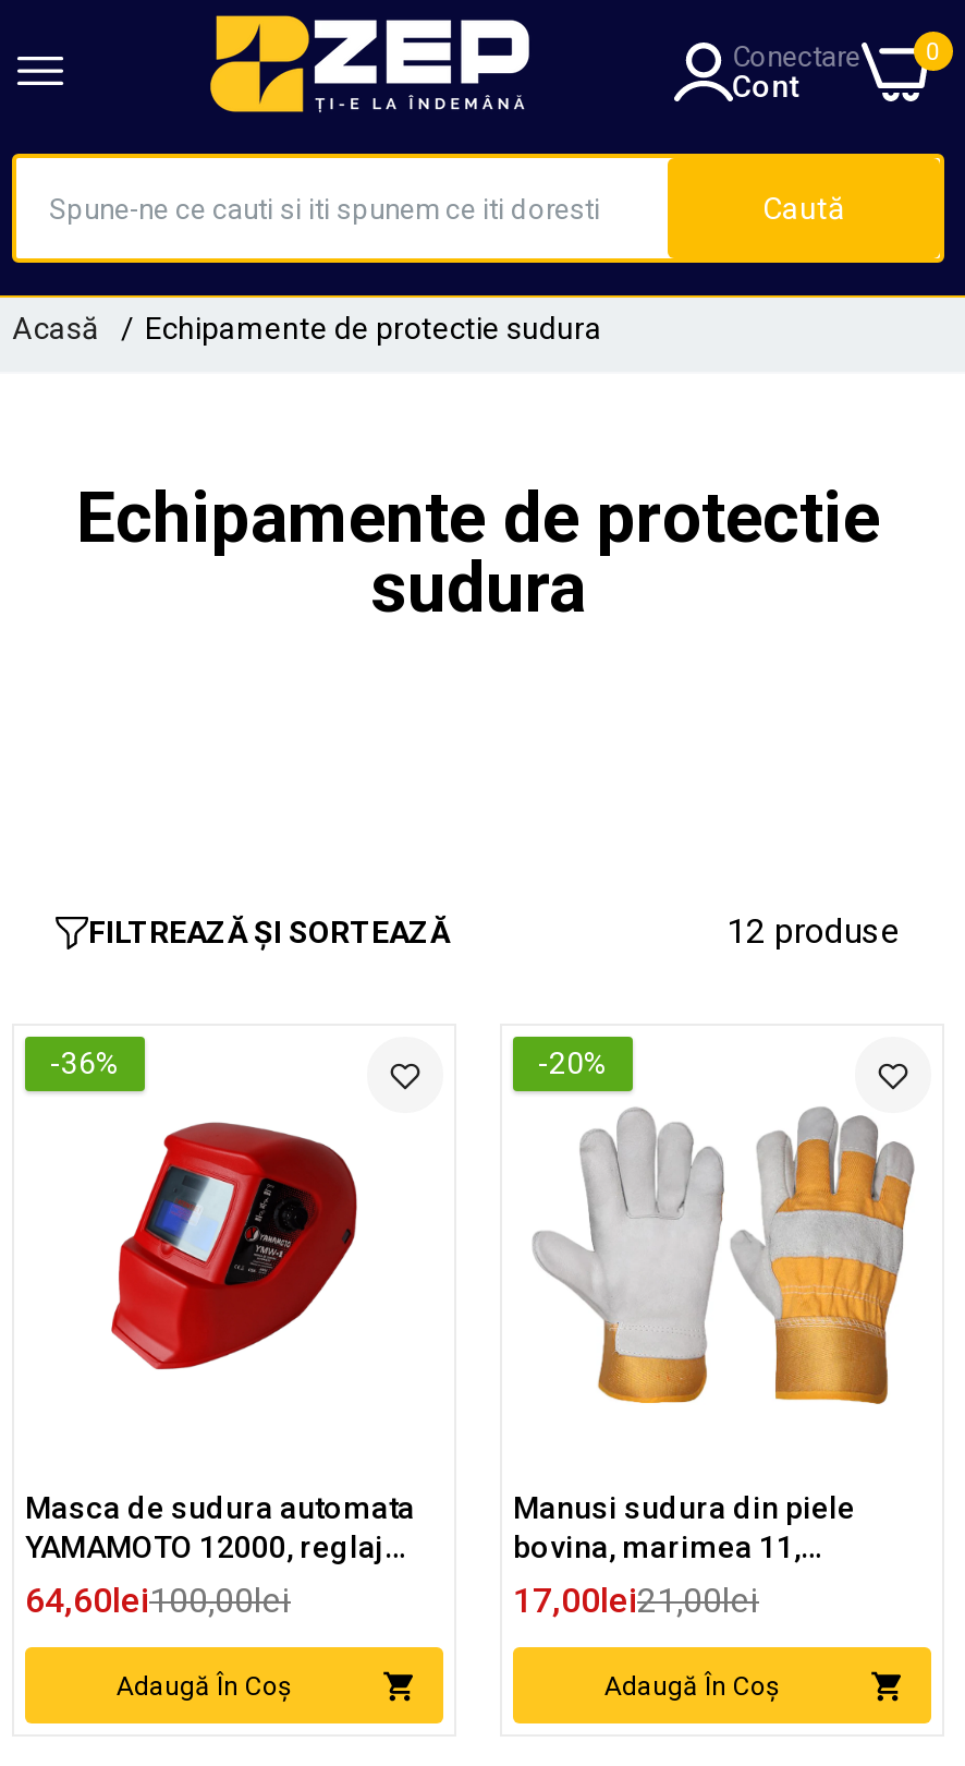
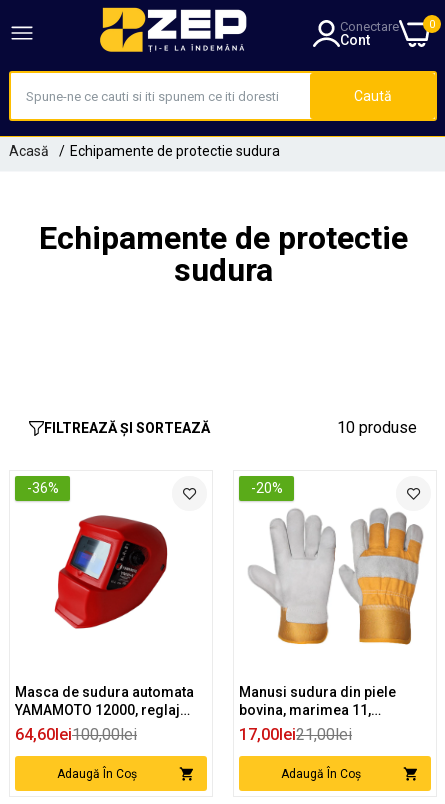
[726,910,901,952] 12 produse -> [337,418,417,437] 10 produse

